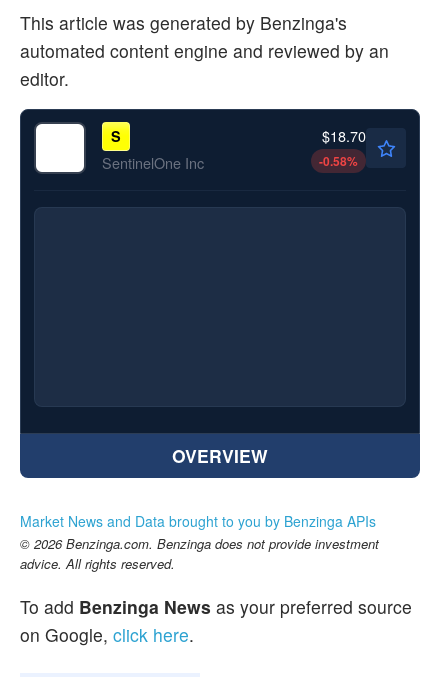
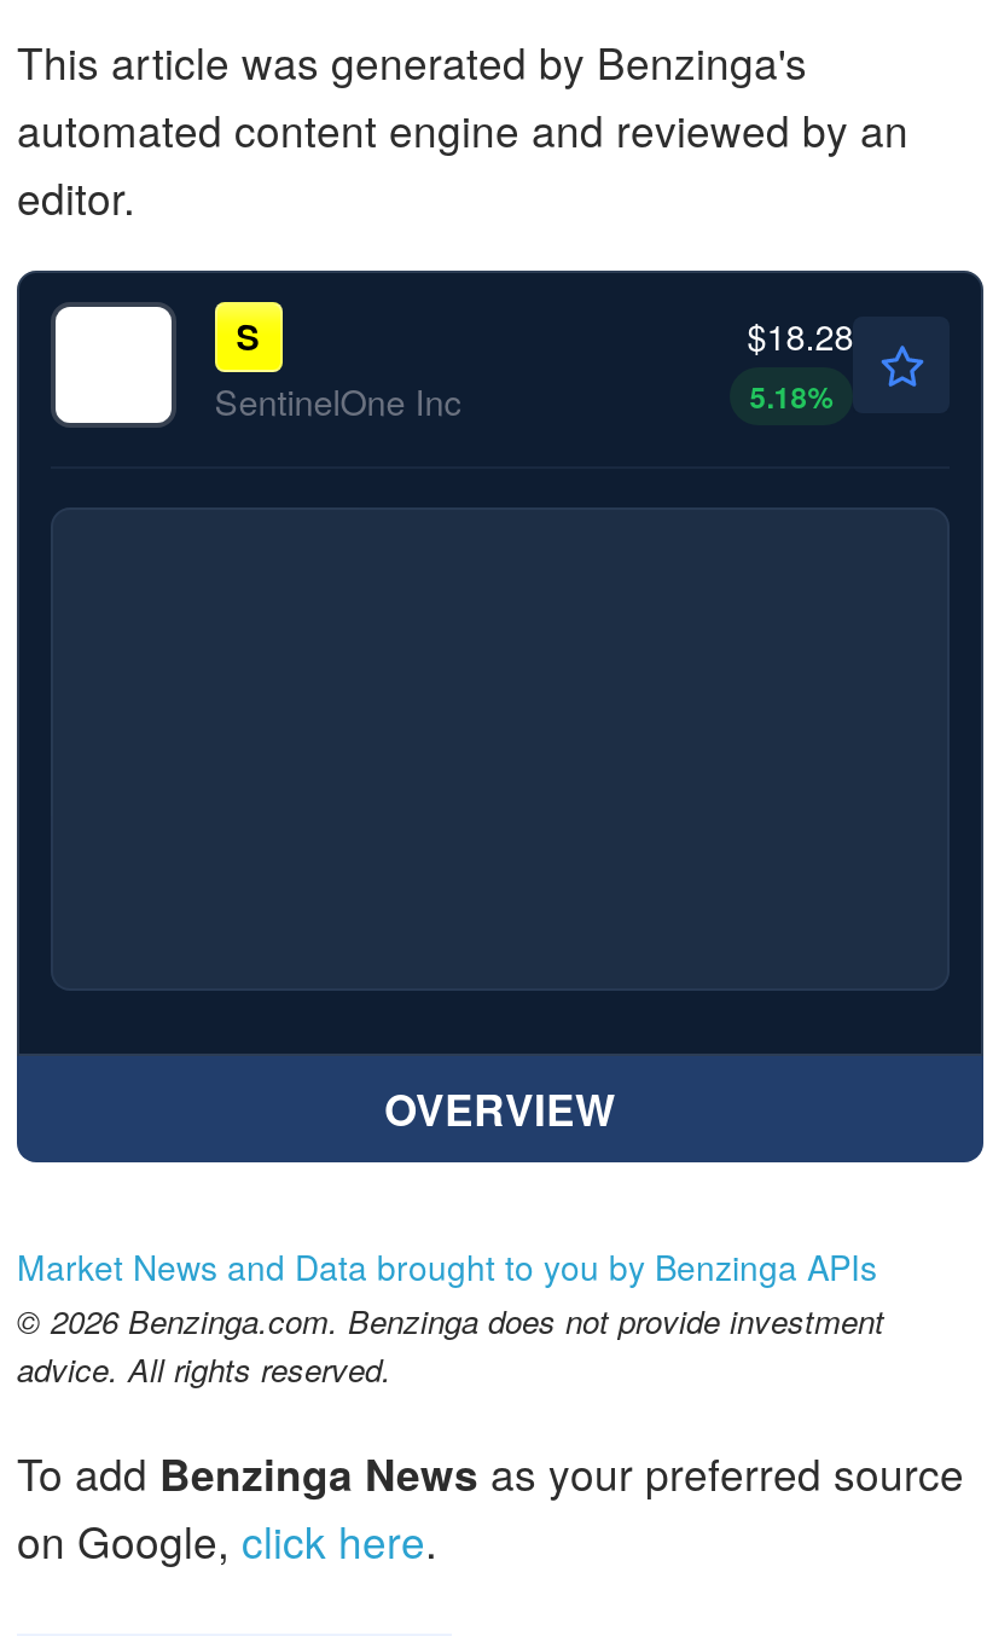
[322,125,366,146] $18.70 -> [747,309,853,360] $18.28
[319,152,358,170] -0.58% -> [749,374,834,418] 5.18%

